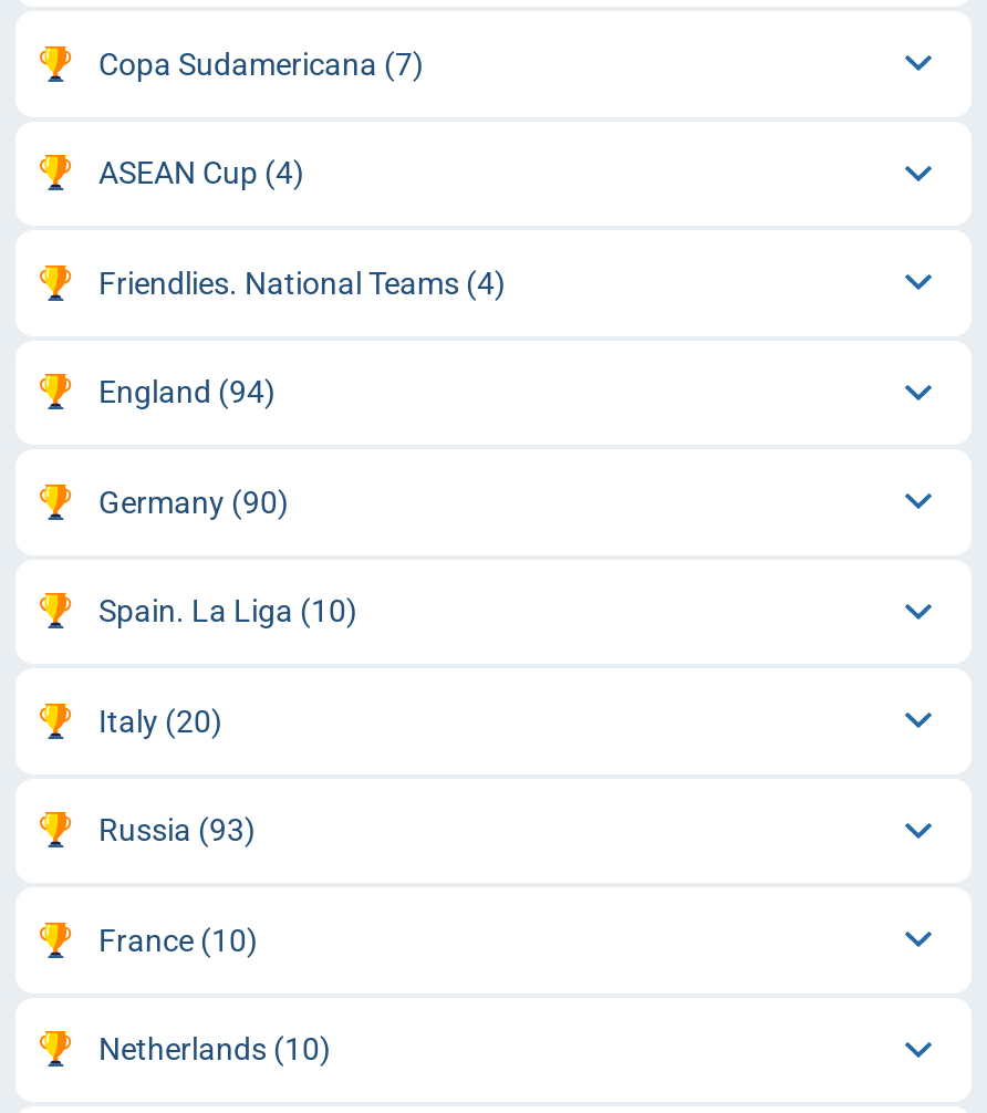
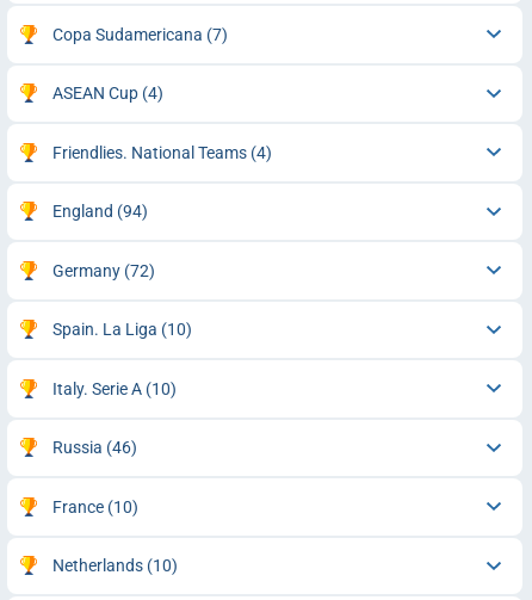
[98,484,289,520] Germany (90) -> [52,261,154,280] Germany (72)
[98,703,222,739] Italy (20) -> [52,379,176,398] Italy. Serie A (10)
[98,813,256,848] Russia (93) -> [52,438,137,457] Russia (46)

